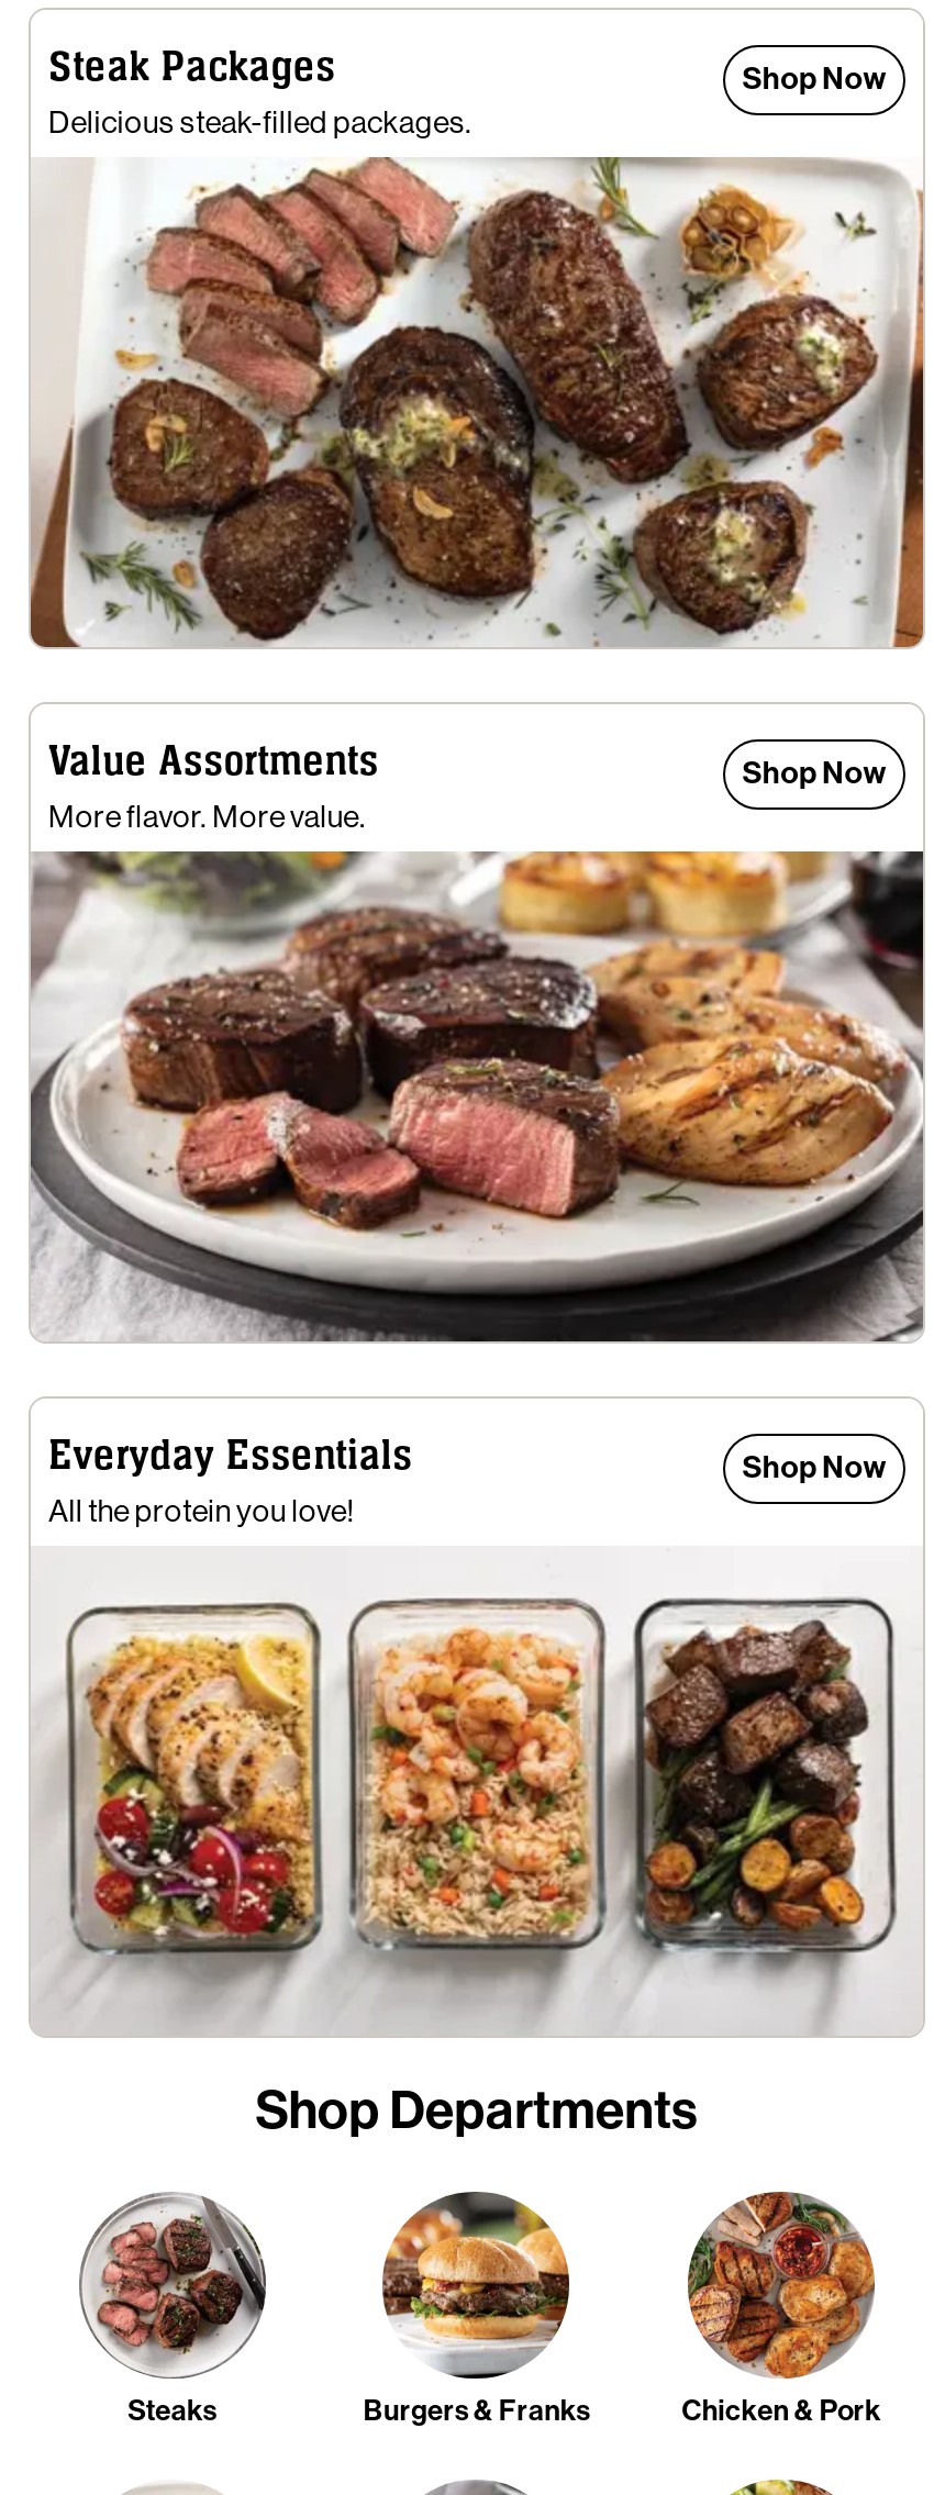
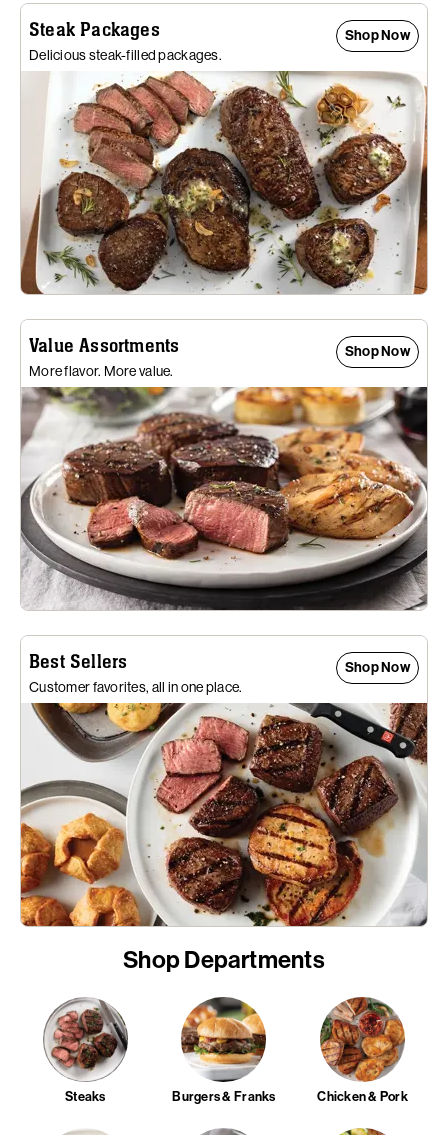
[48,1433,413,1529] Everyday Essentials | All the protein you love! -> [29,651,242,695] Best Sellers | Customer favorites, all in one place.
[31,1546,923,2036] [image] -> [20,702,428,927] [image]

